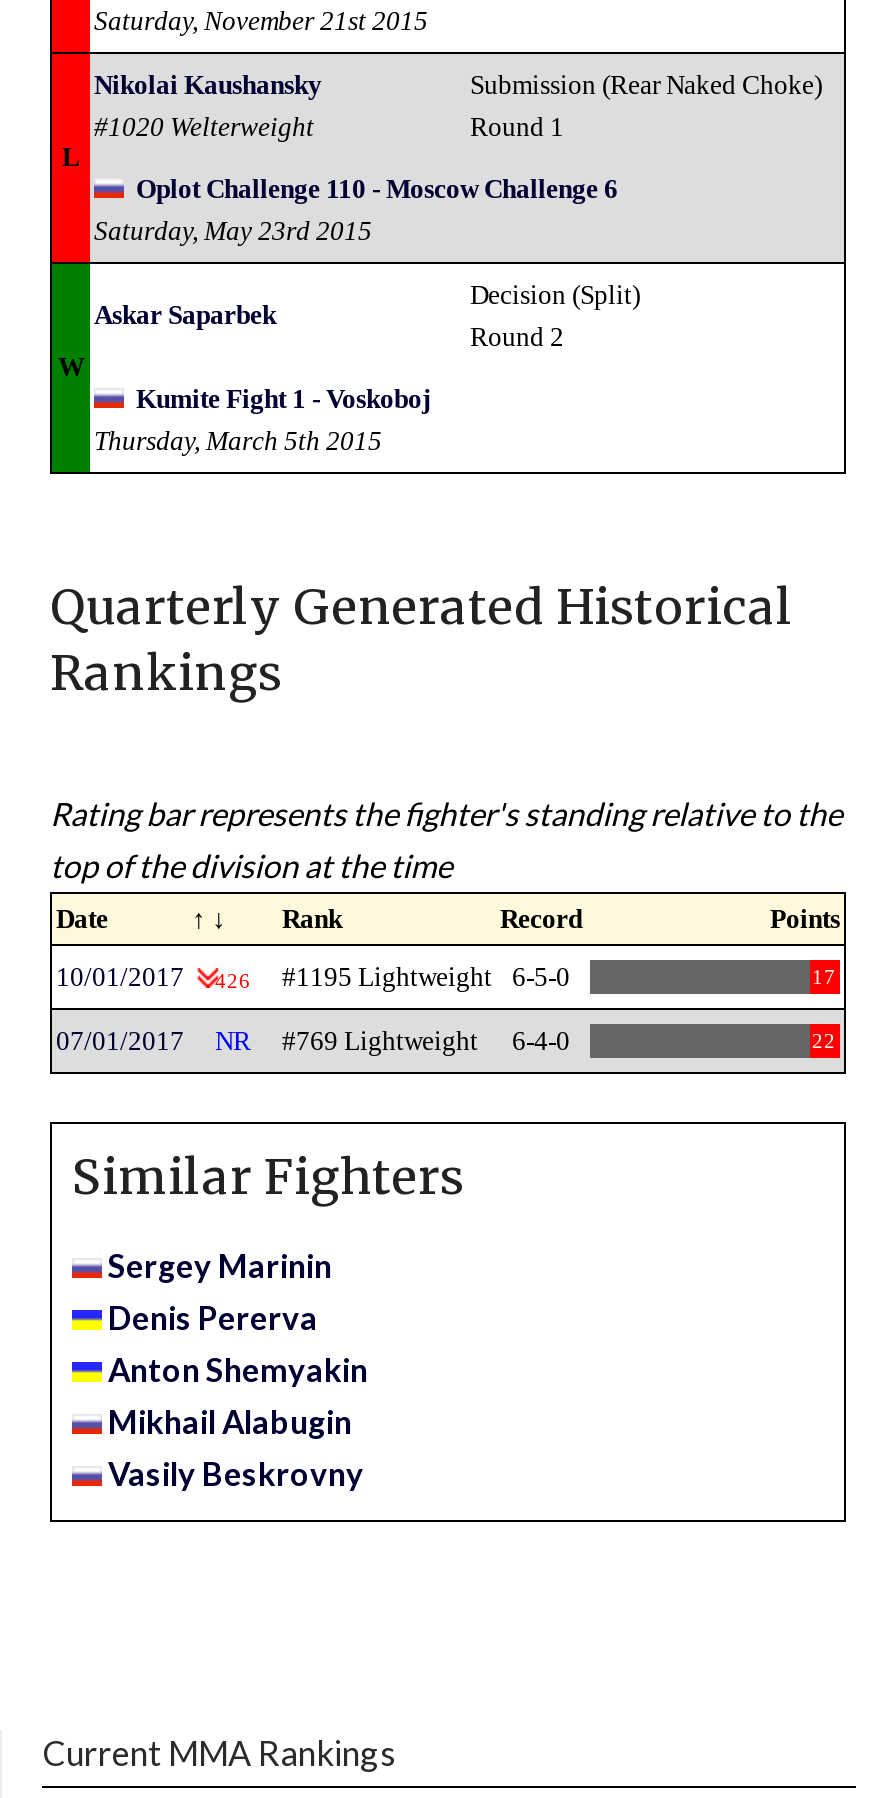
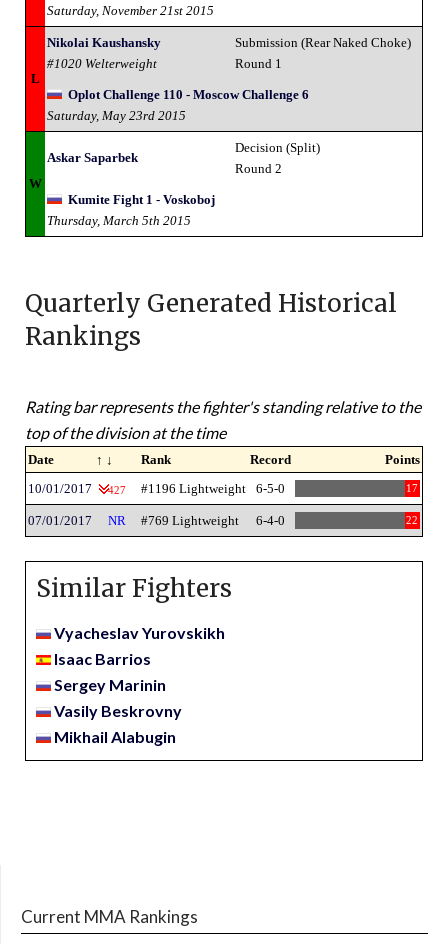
[215,970,251,992] 426 -> [107,485,125,496] 427
[282,962,492,992] #1195 Lightweight -> [141,481,246,496] #1196 Lightweight
none -> [54,623,225,668] Vyacheslav Yurovskikh | Isaac Barrios
[108,1298,368,1388] Denis Pererva | Anton Shemyakin -> none
moved [108,1402,352,1440] -> [54,727,176,746]: Mikhail Alabugin
moved [108,1454,364,1492] -> [54,701,182,720]: Vasily Beskrovny

